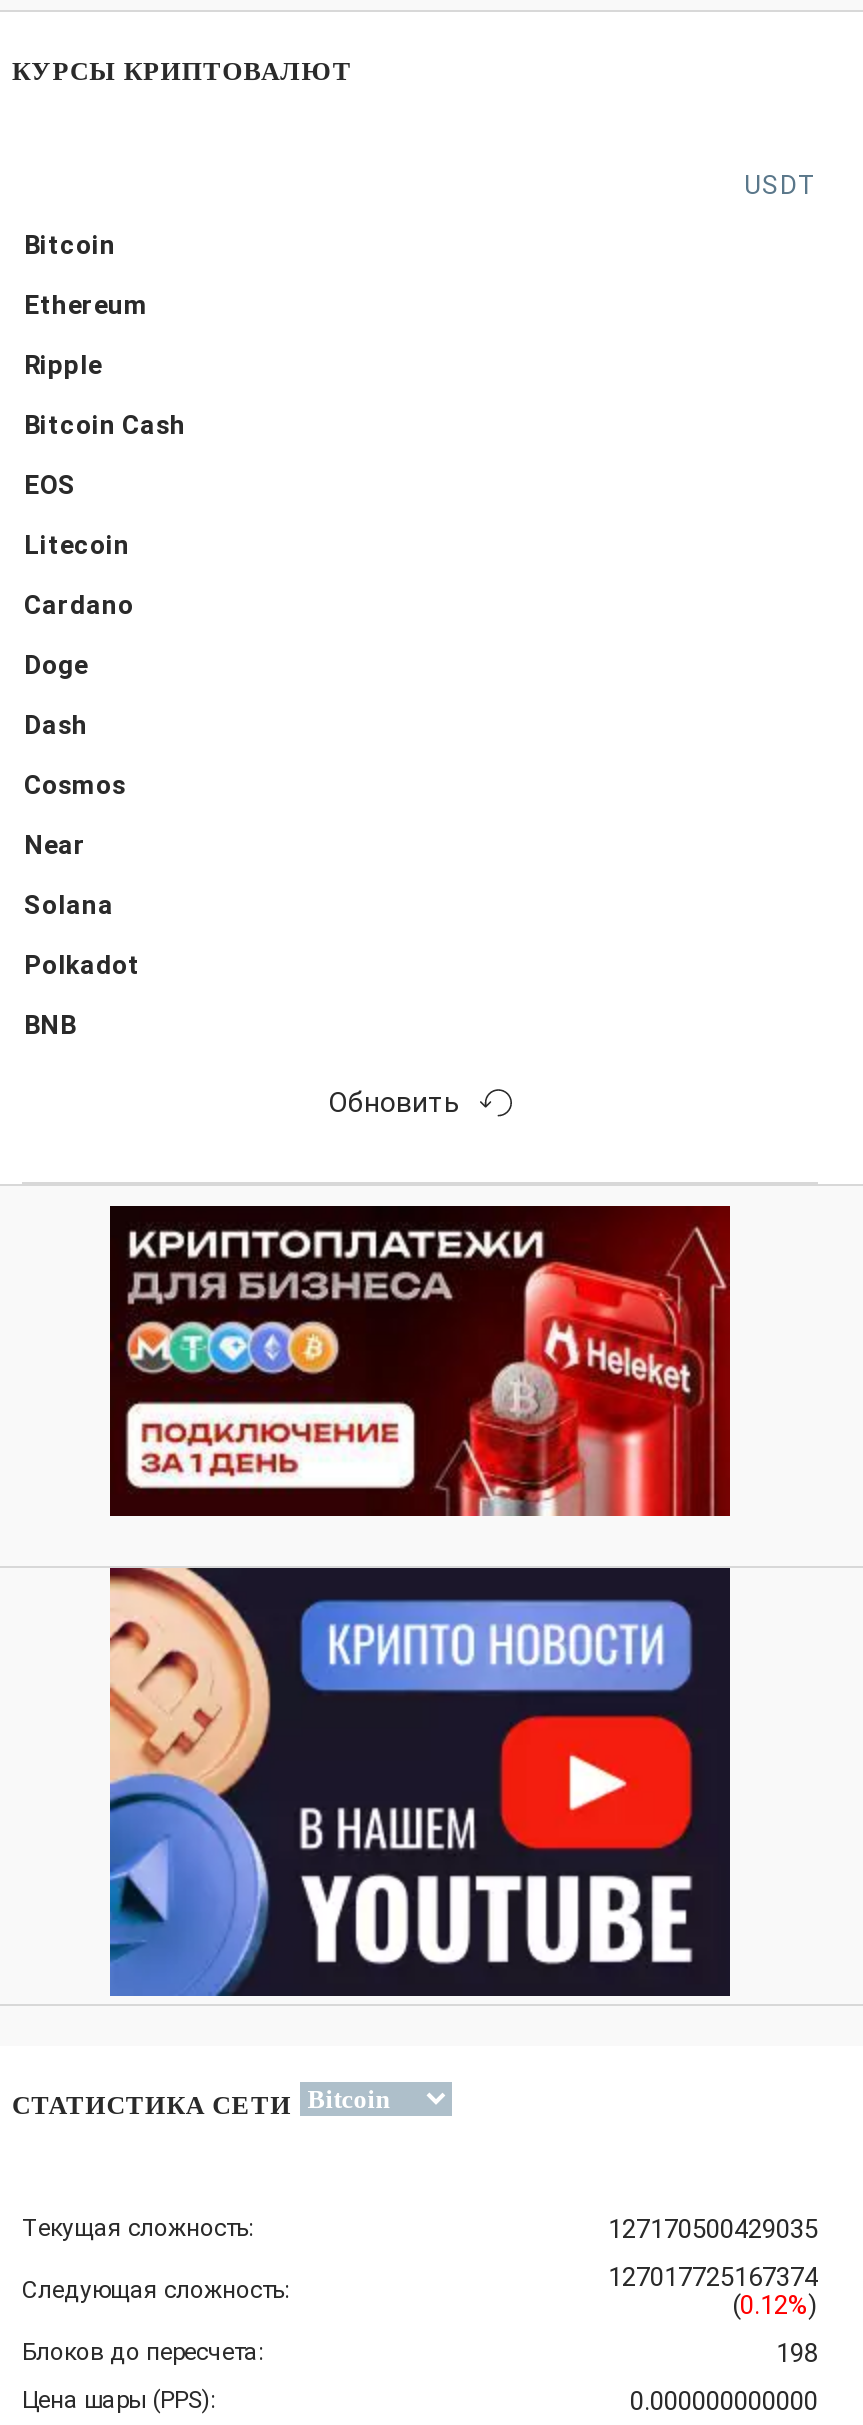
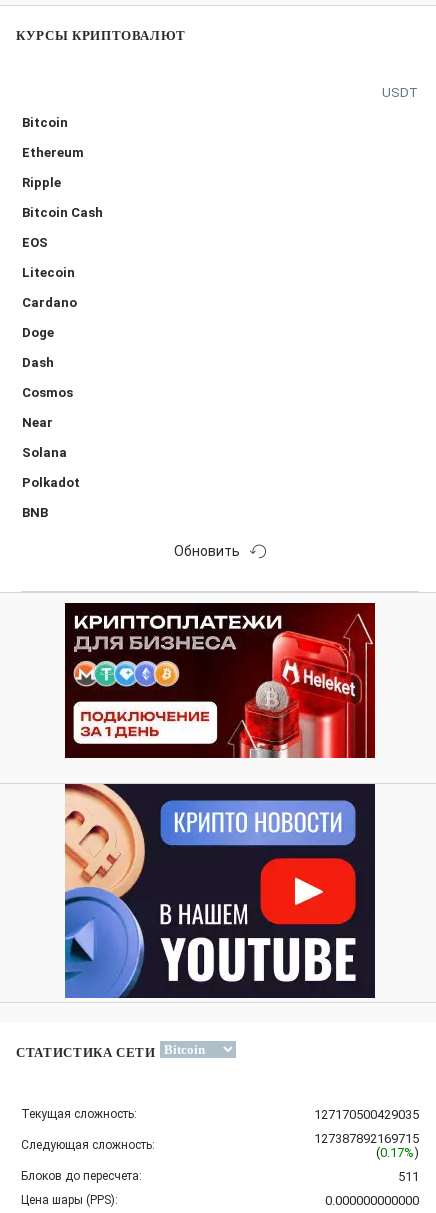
[608,2261,818,2291] 127017725167374 -> [314,1131,419,1146] 127387892169715
[732,2289,818,2319] (0.12%) -> [376,1145,419,1160] (0.17%)
[776,2337,818,2367] 198 -> [398,1169,419,1184] 511

